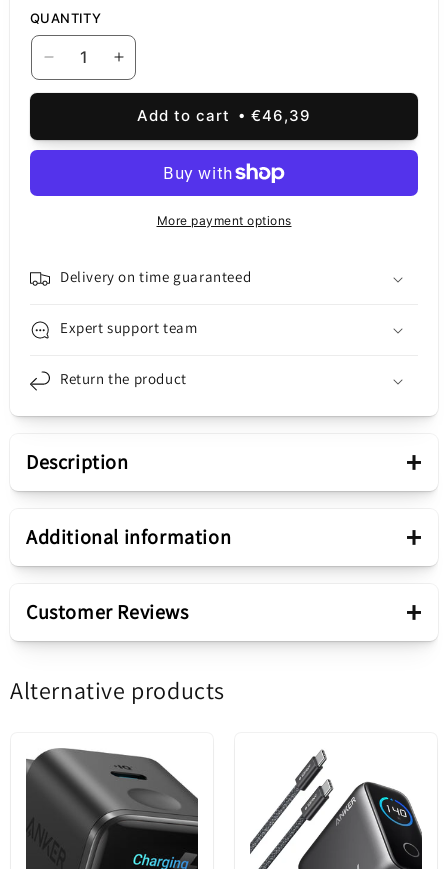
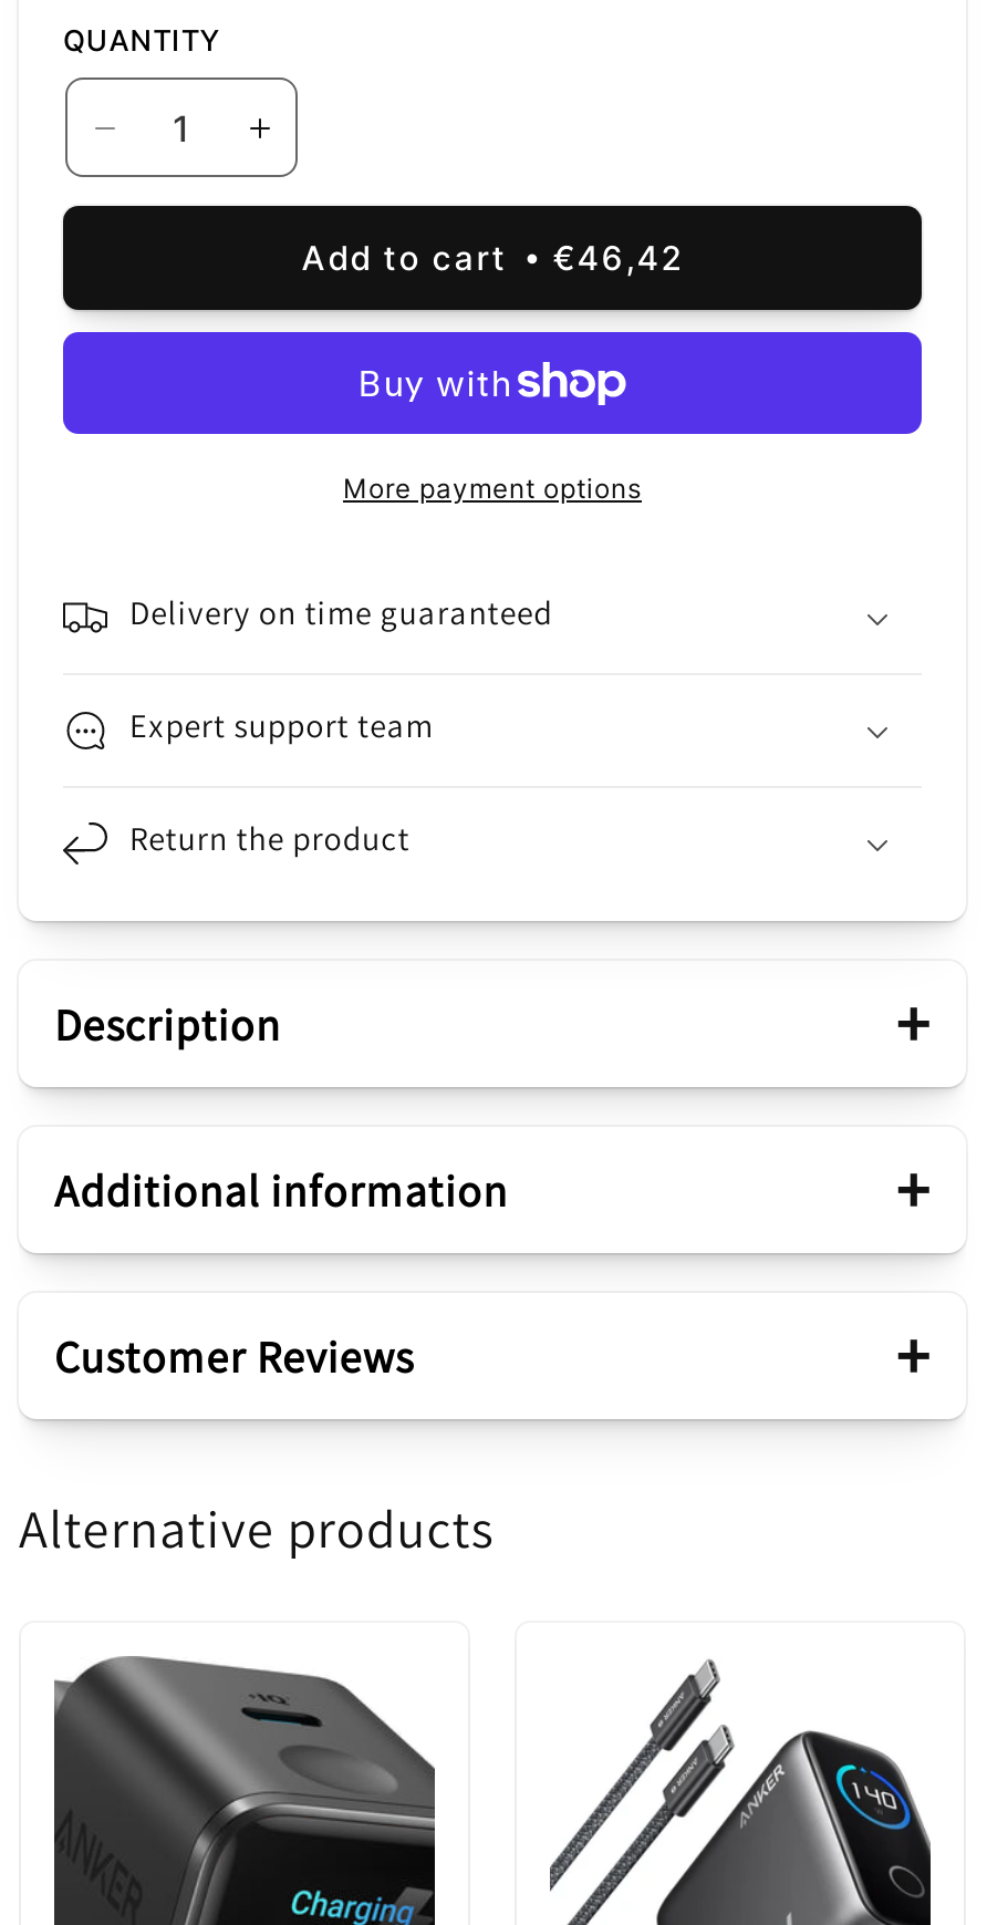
[251,106,311,125] €46,39 -> [553,236,683,279] €46,42

